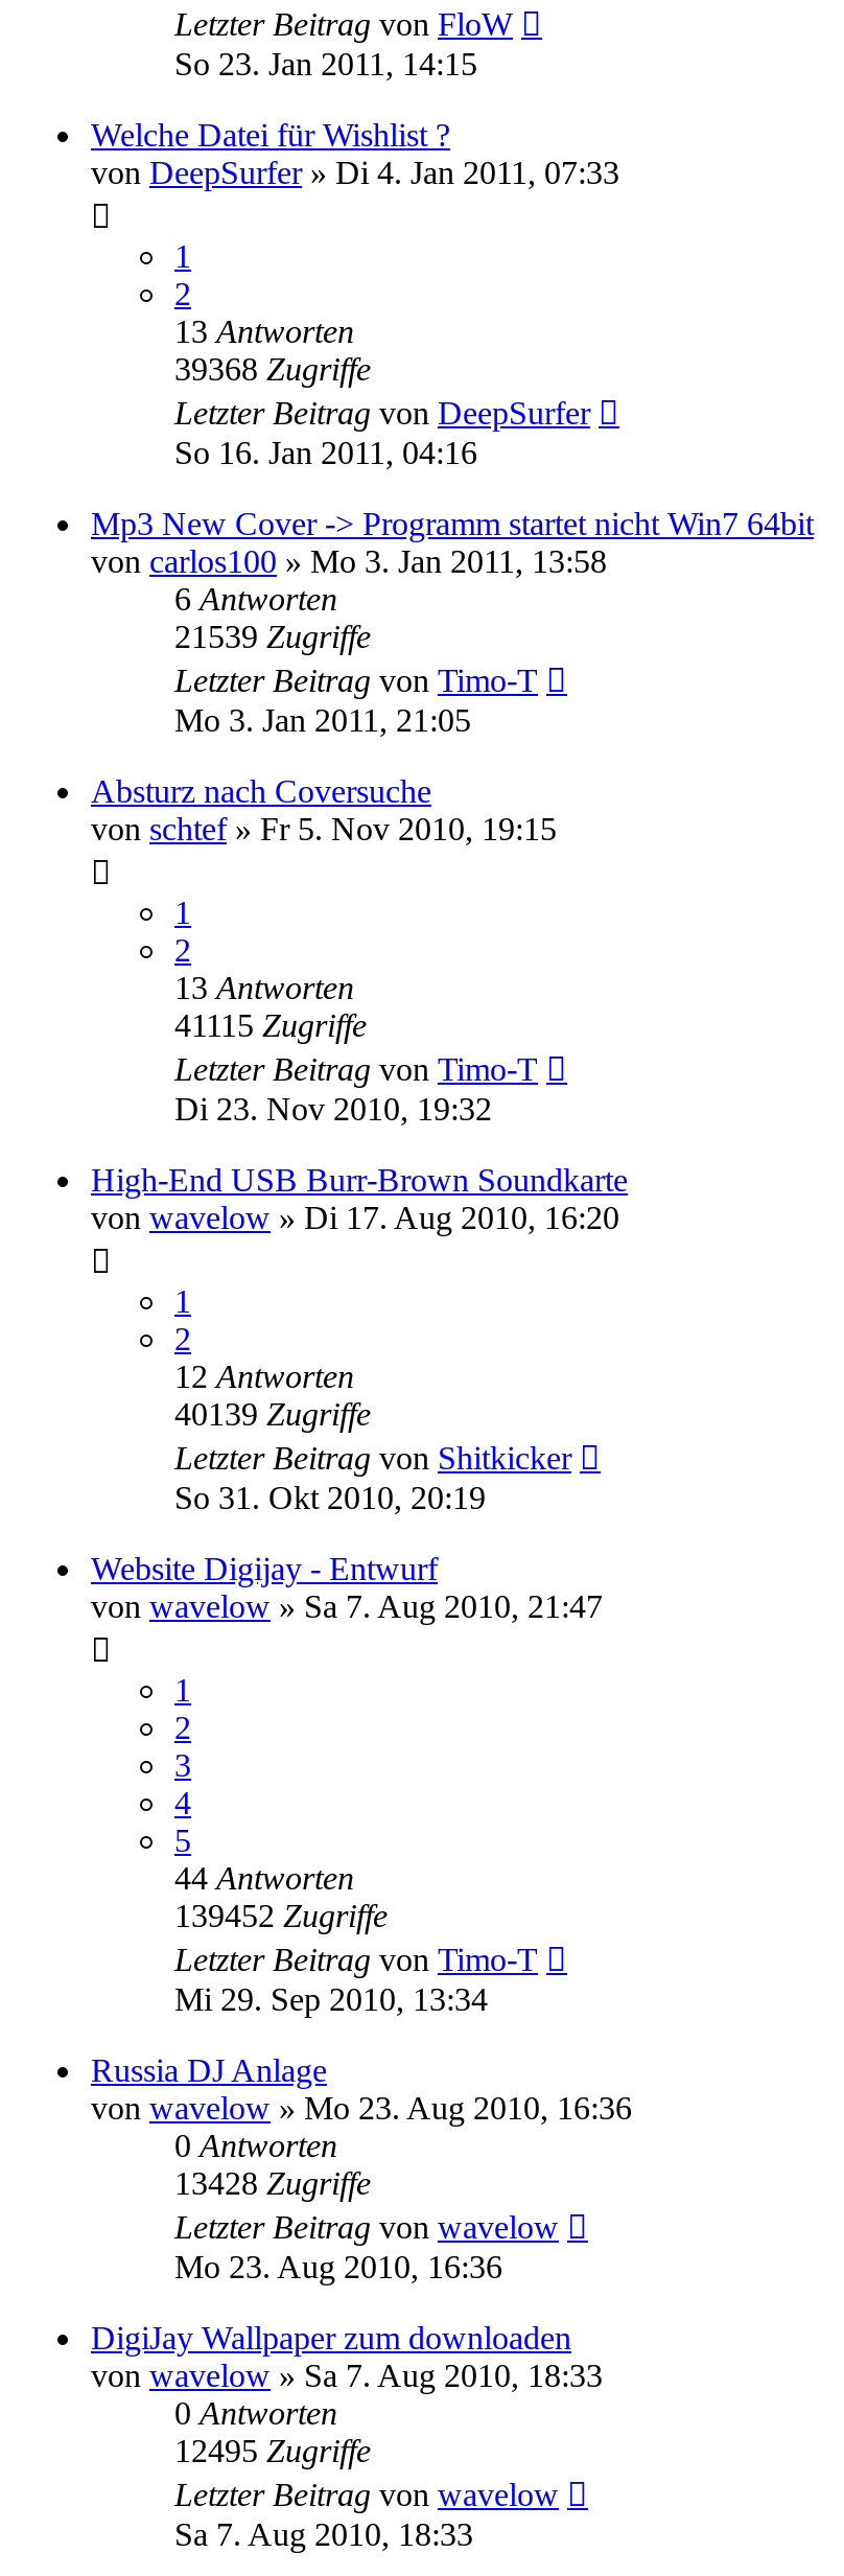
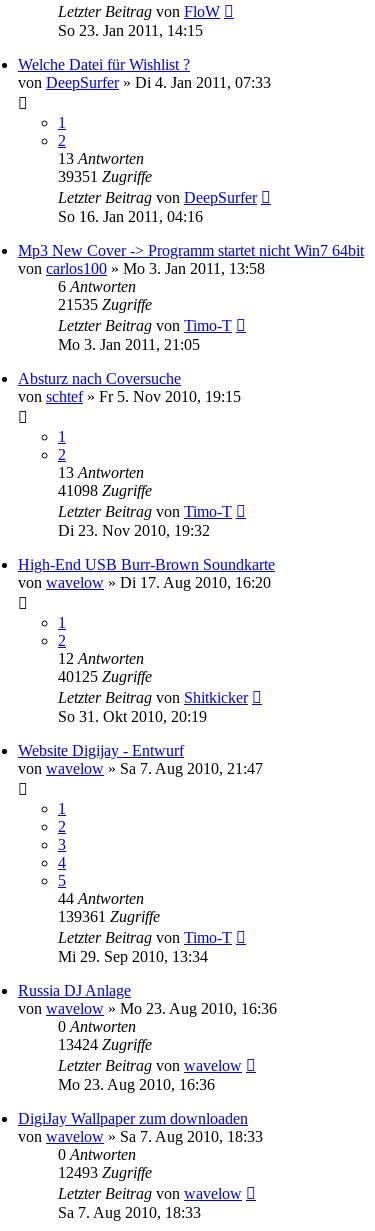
[174,351,371,387] 39368 Zugriffe -> [58,168,152,185] 39351 Zugriffe
[174,619,371,654] 21539 Zugriffe -> [58,296,152,313] 21535 Zugriffe
[174,1007,367,1043] 41115 Zugriffe -> [58,482,152,499] 41098 Zugriffe
[174,1396,371,1432] 40139 Zugriffe -> [58,668,152,685] 40125 Zugriffe
[174,1898,388,1933] 139452 Zugriffe -> [58,908,160,925] 139361 Zugriffe
[174,2165,371,2201] 13428 Zugriffe -> [58,1036,152,1053] 13424 Zugriffe
[174,2433,371,2468] 12495 Zugriffe -> [58,1164,152,1181] 12493 Zugriffe

